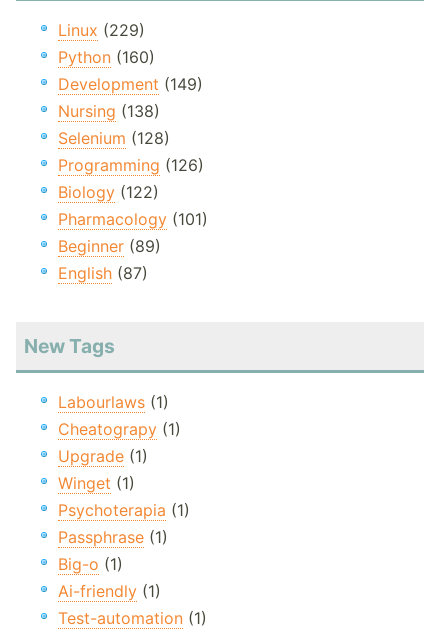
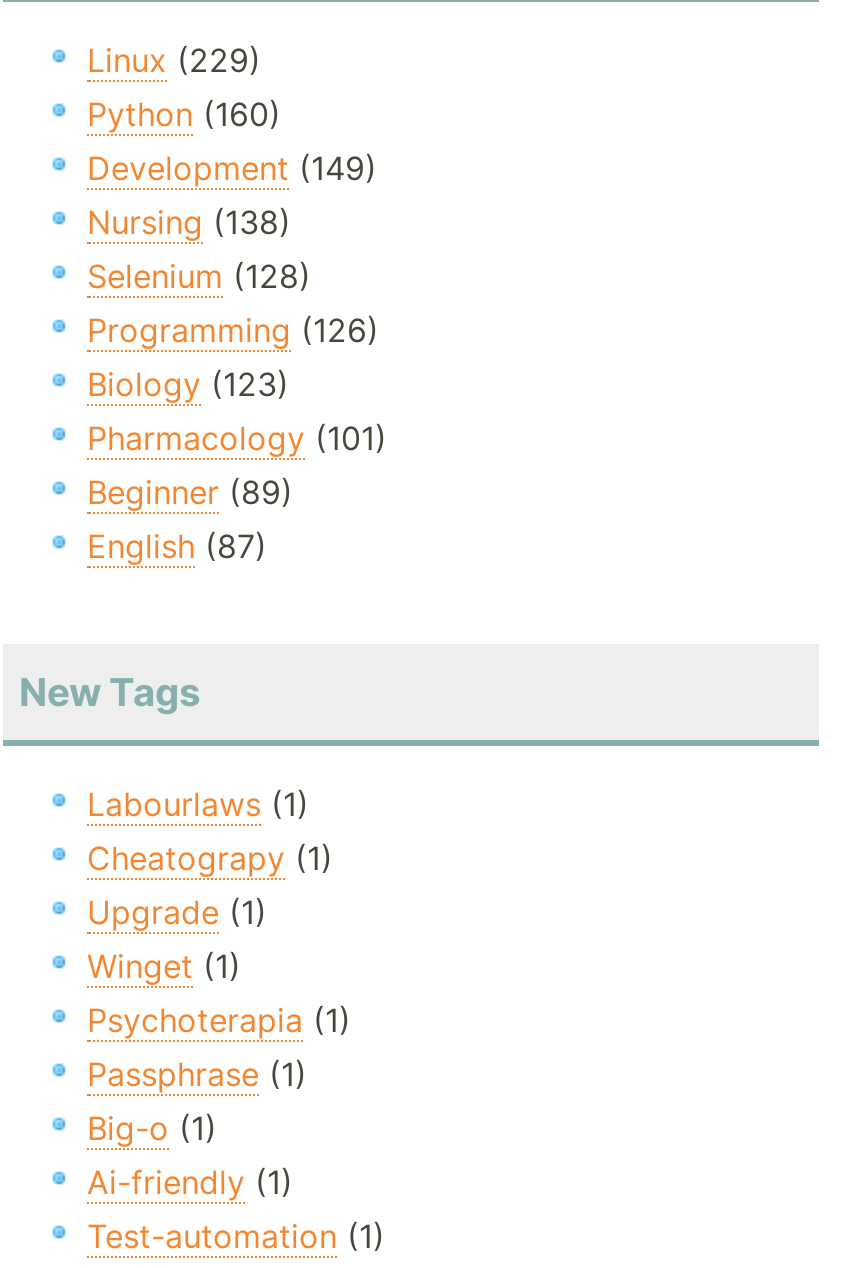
[58,182,159,202] Biology (122) -> [87,364,289,404] Biology (123)

